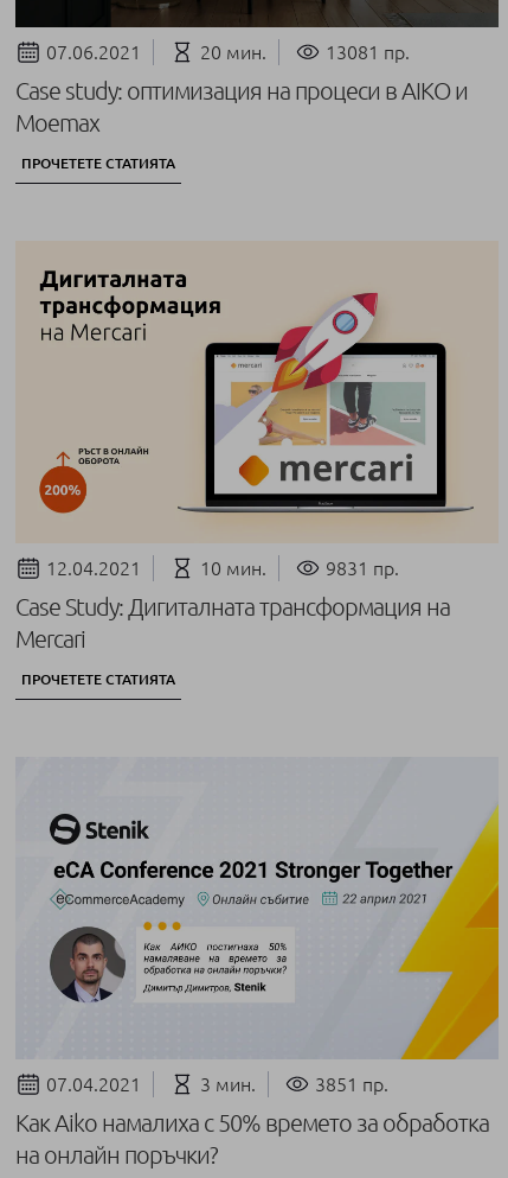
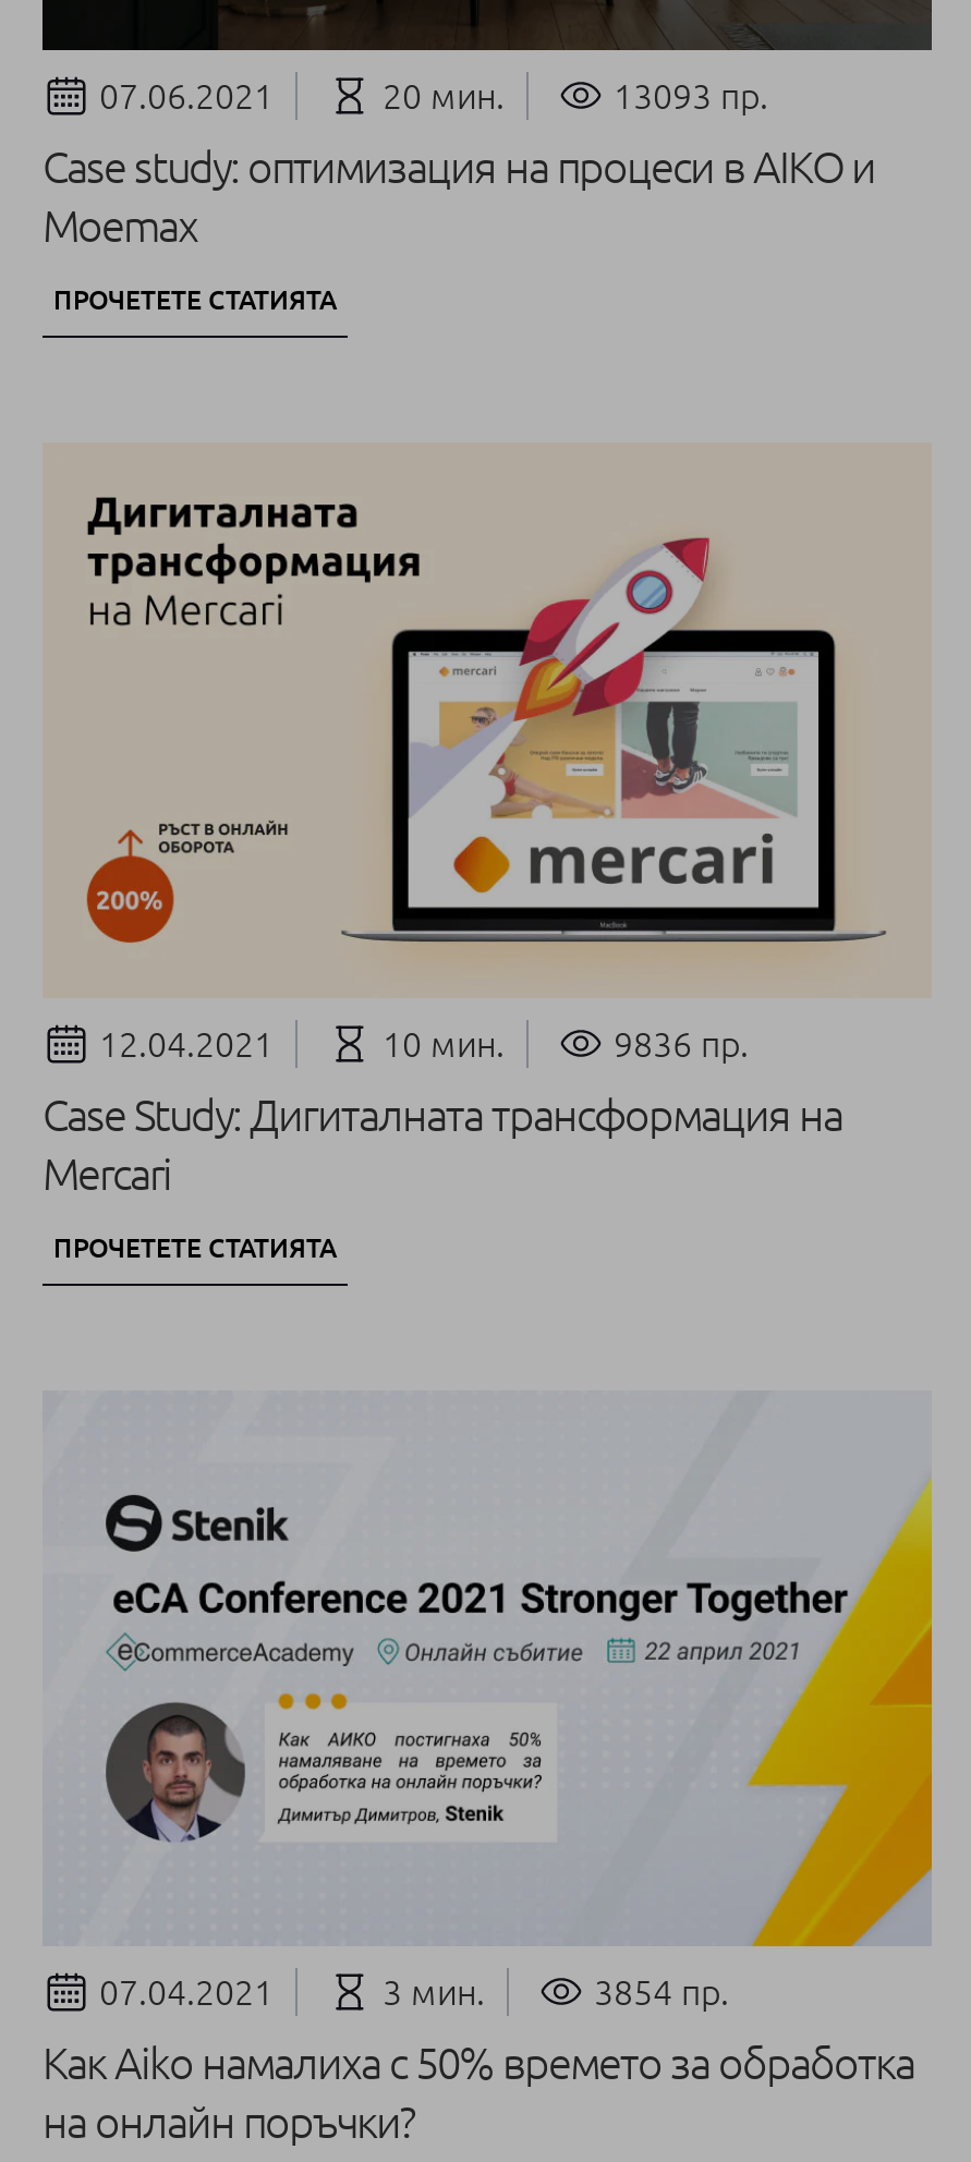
[321,42,410,63] 13081 пр. -> [605,76,768,116] 13093 пр.
[321,558,399,579] 9831 пр. -> [605,1024,749,1064] 9836 пр.
[310,1074,388,1095] 3851 пр. -> [585,1972,729,2012] 3854 пр.

